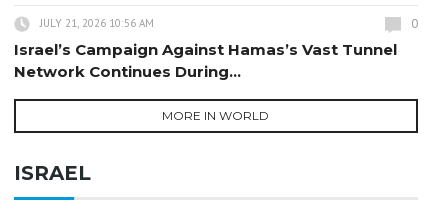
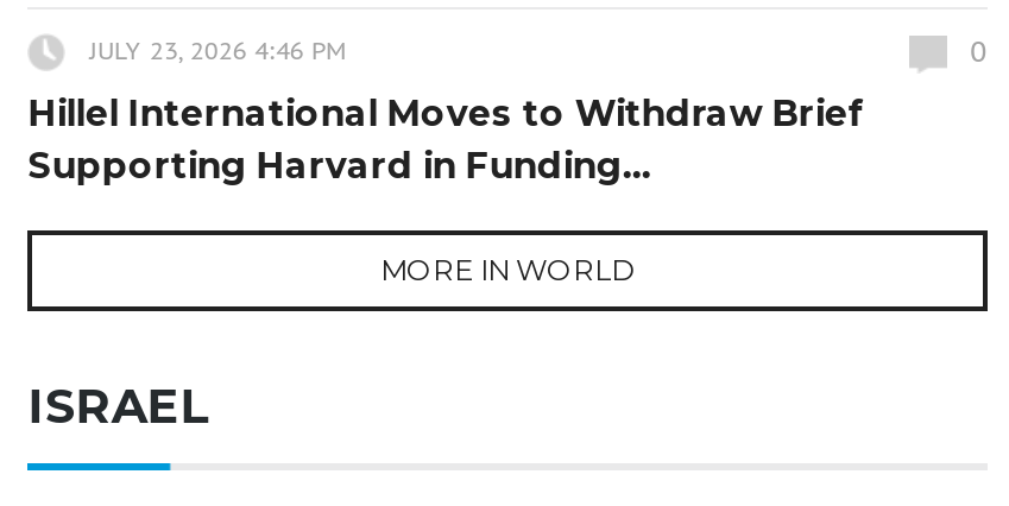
[40,17,154,30] JULY 21, 2026 10:56 AM -> [90,36,347,67] JULY 23, 2026 4:46 PM
[14,40,397,81] Israel’s Campaign Against Hamas’s Vast Tunnel | Network Continues During... -> [28,91,865,188] Hillel International Moves to Withdraw Brief | Supporting Harvard in Funding...

